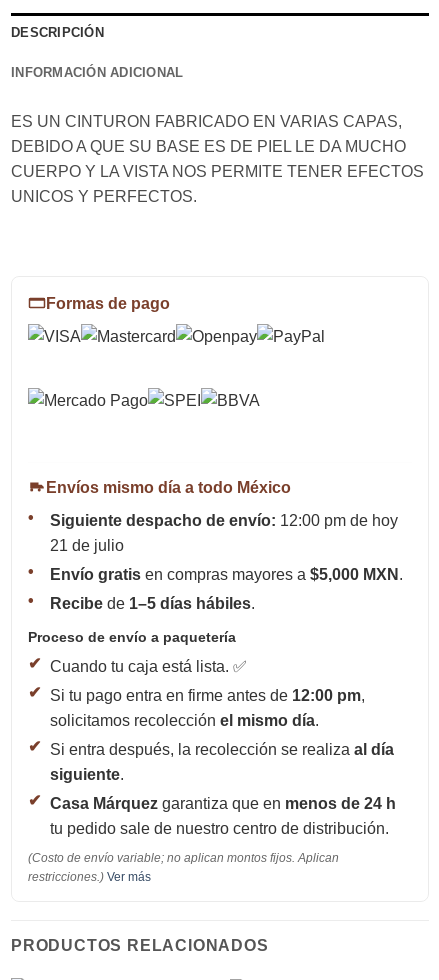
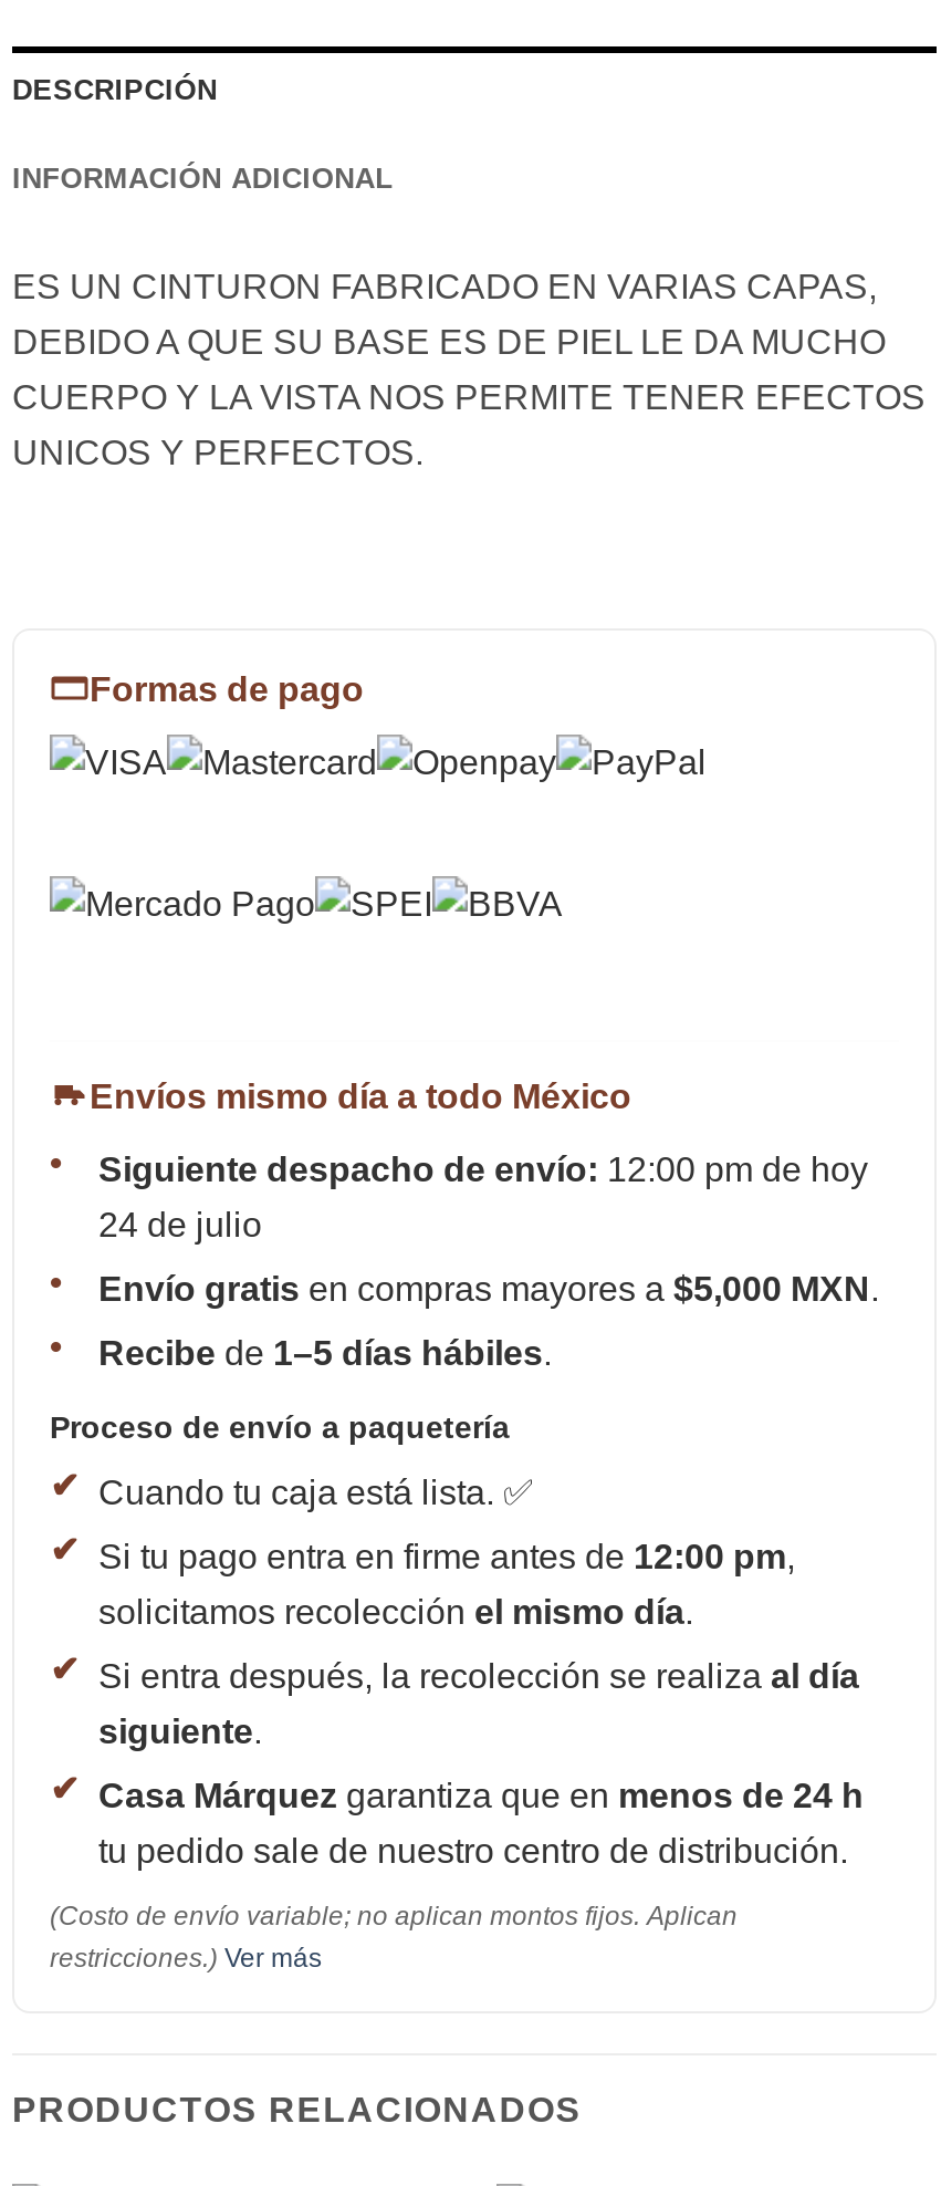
[50,537,124,554] 21 de julio -> [98,1206,262,1243] 24 de julio

